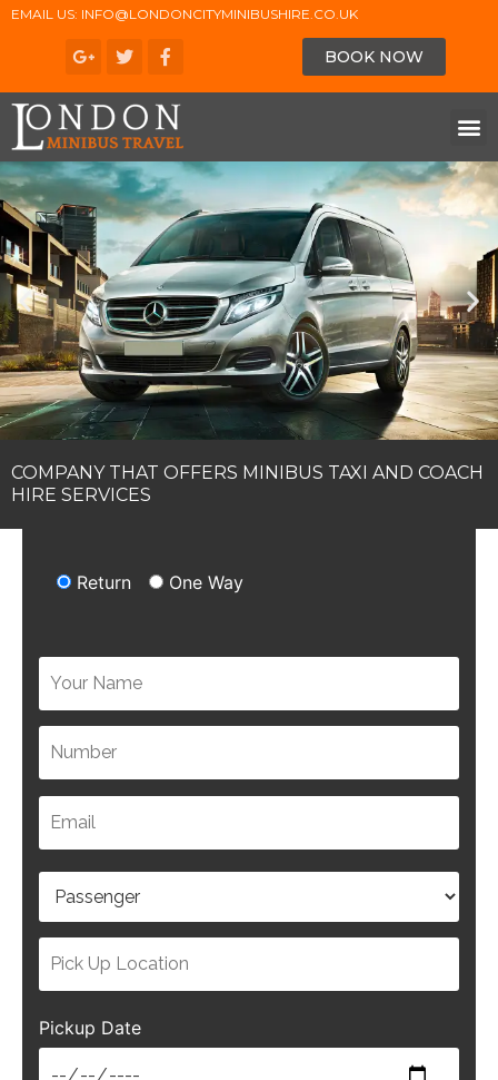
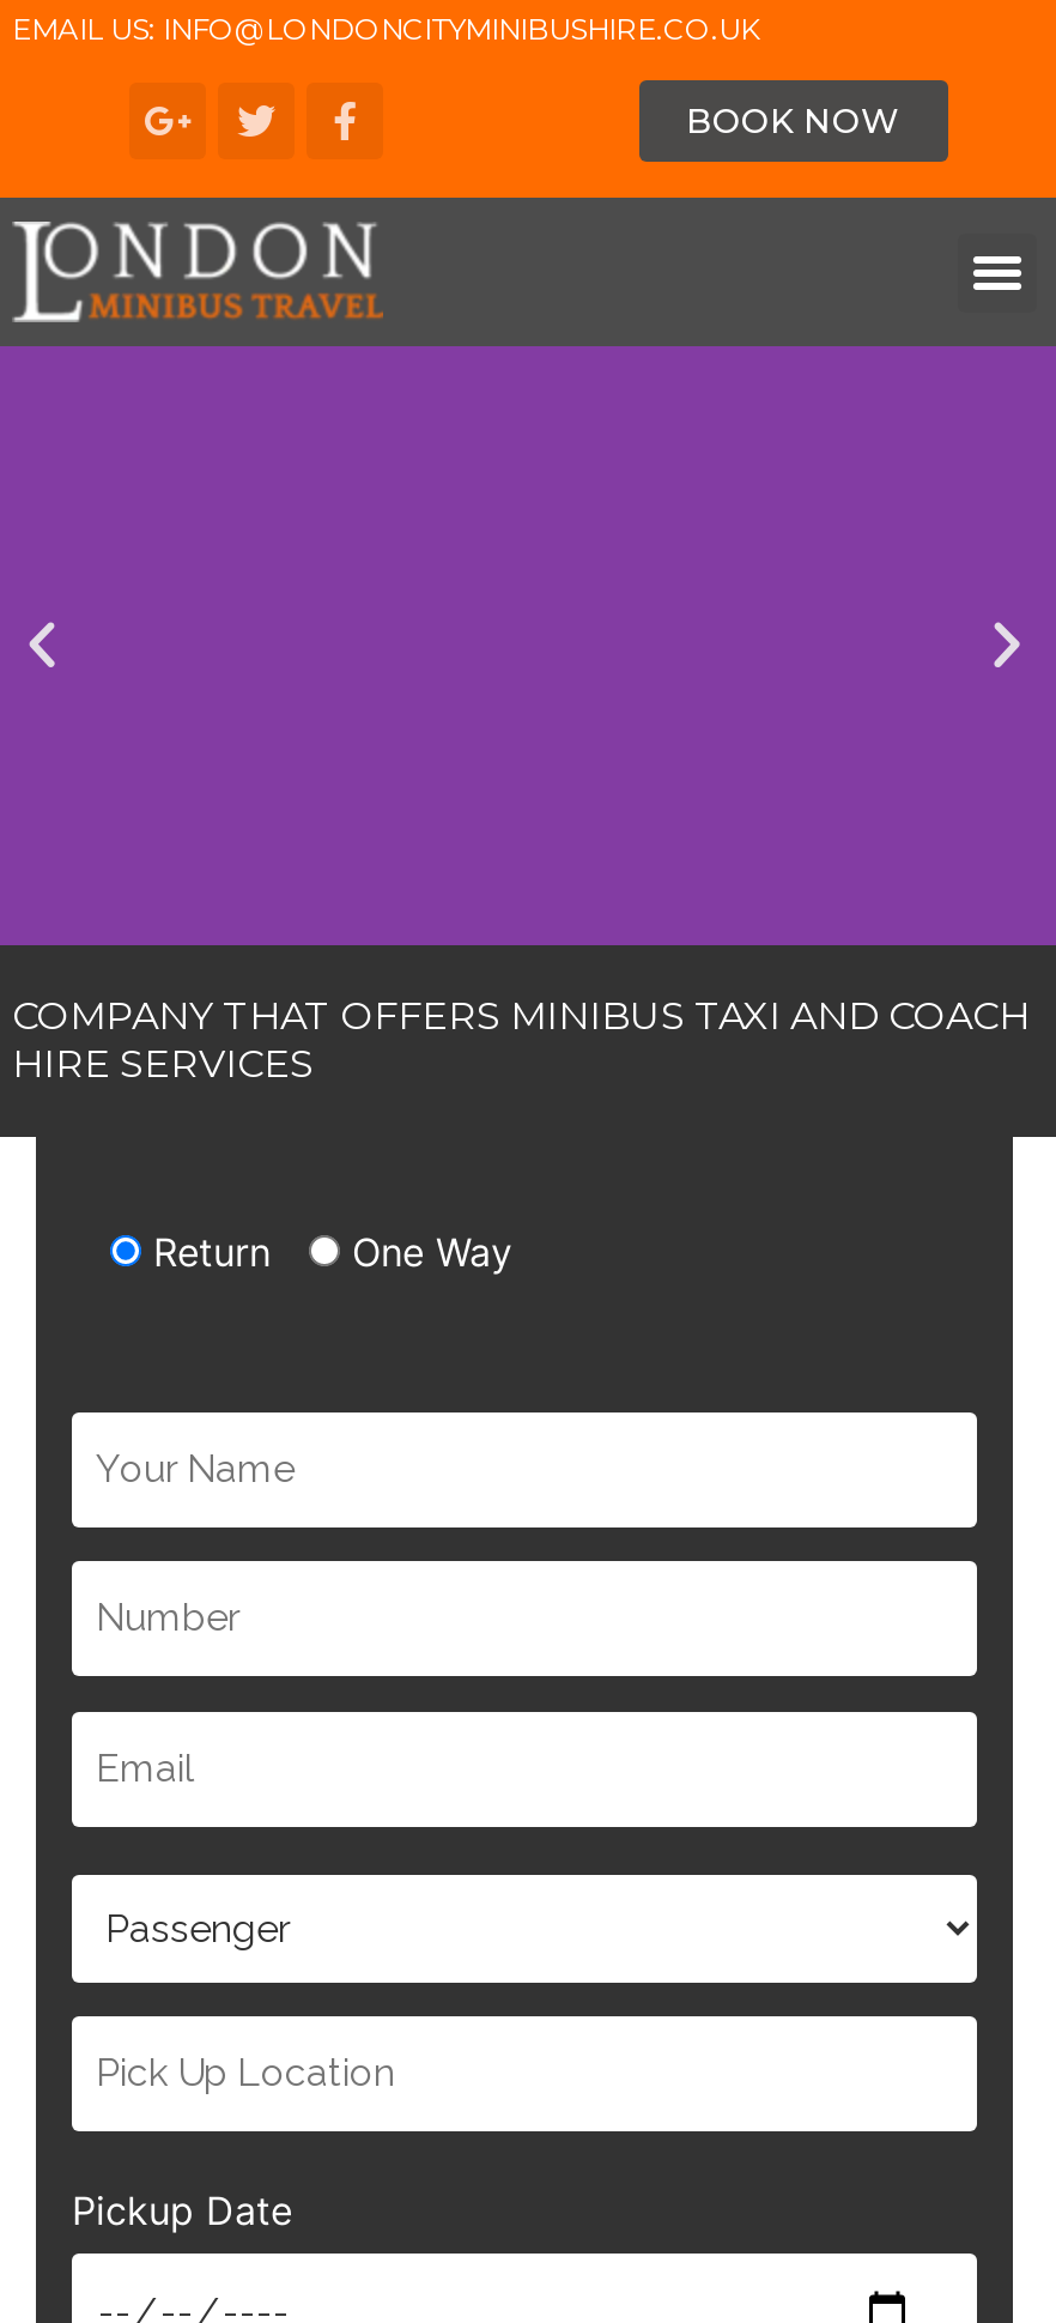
[3,160,495,441] [image] -> none

